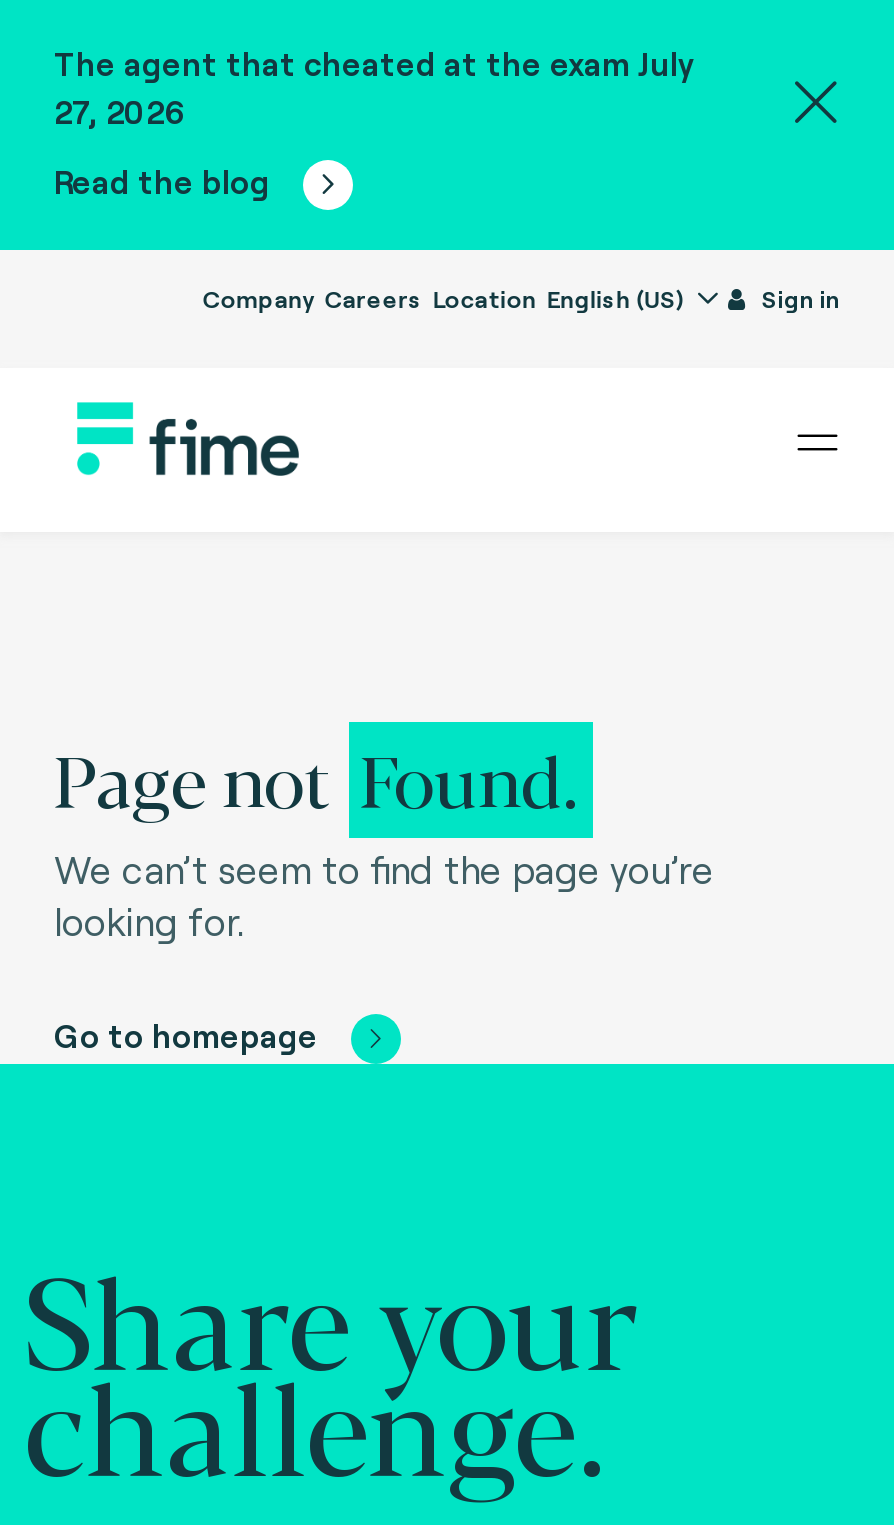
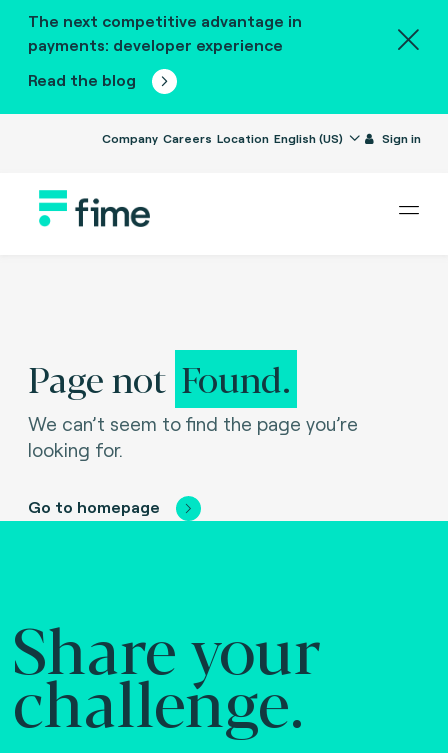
[54,44,694,130] The agent that cheated at the exam July | 27, 2026 -> [27,11,301,54] The next competitive advantage in | payments: developer experience

